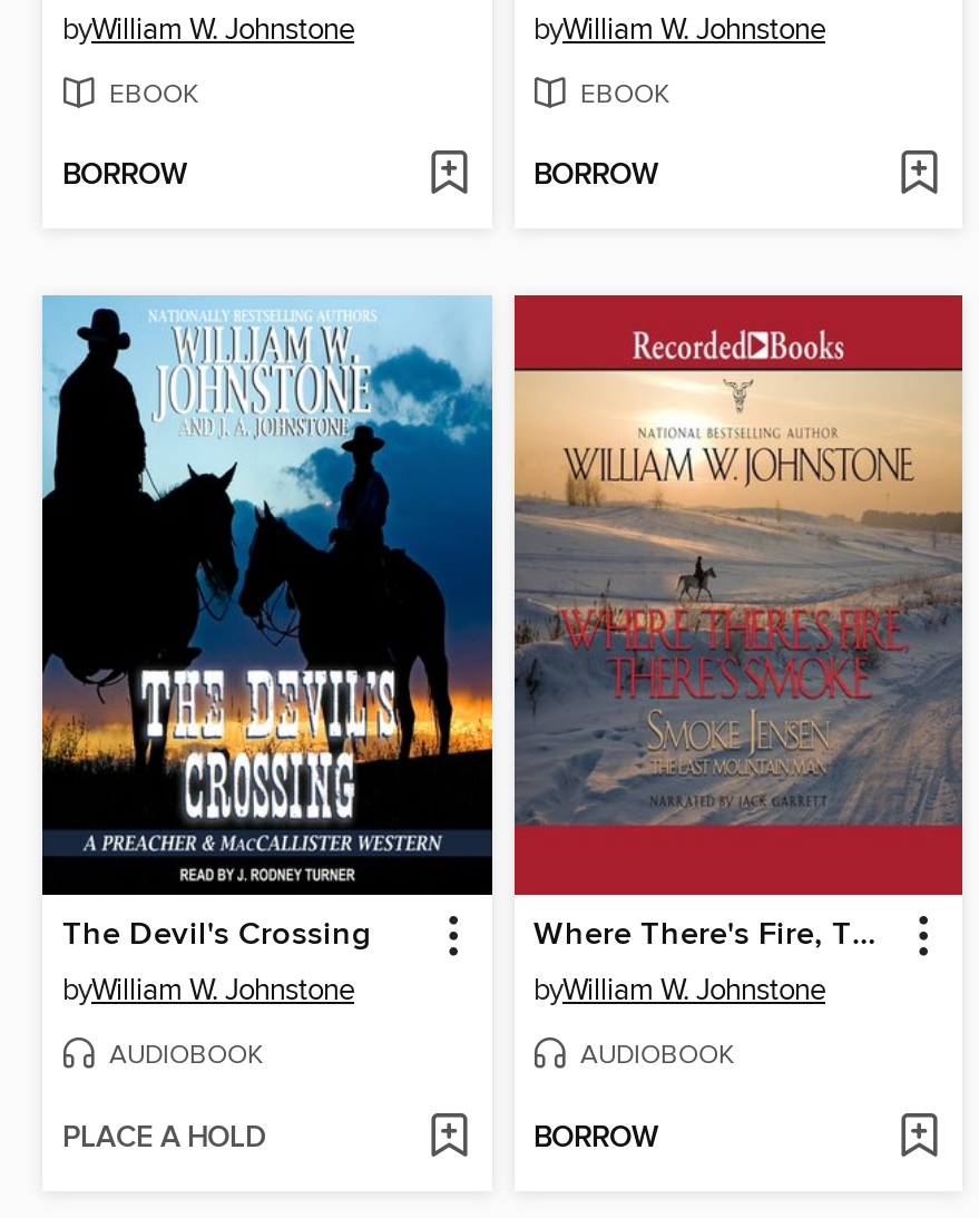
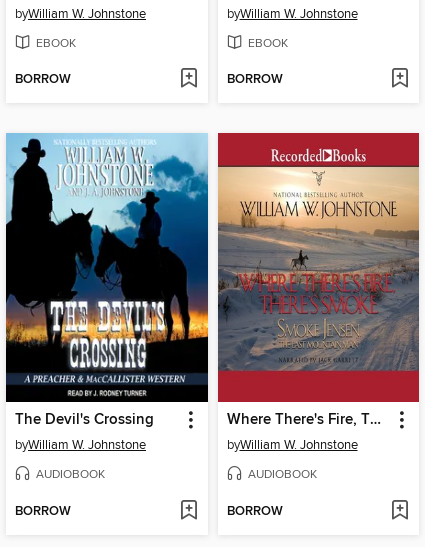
[62,1119,265,1157] PLACE A HOLD -> [15,503,71,520] BORROW

